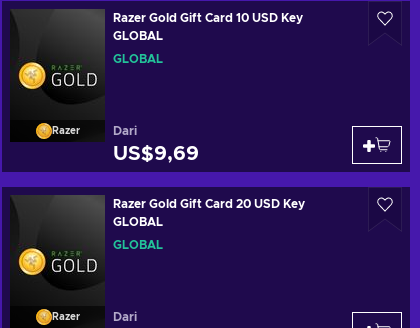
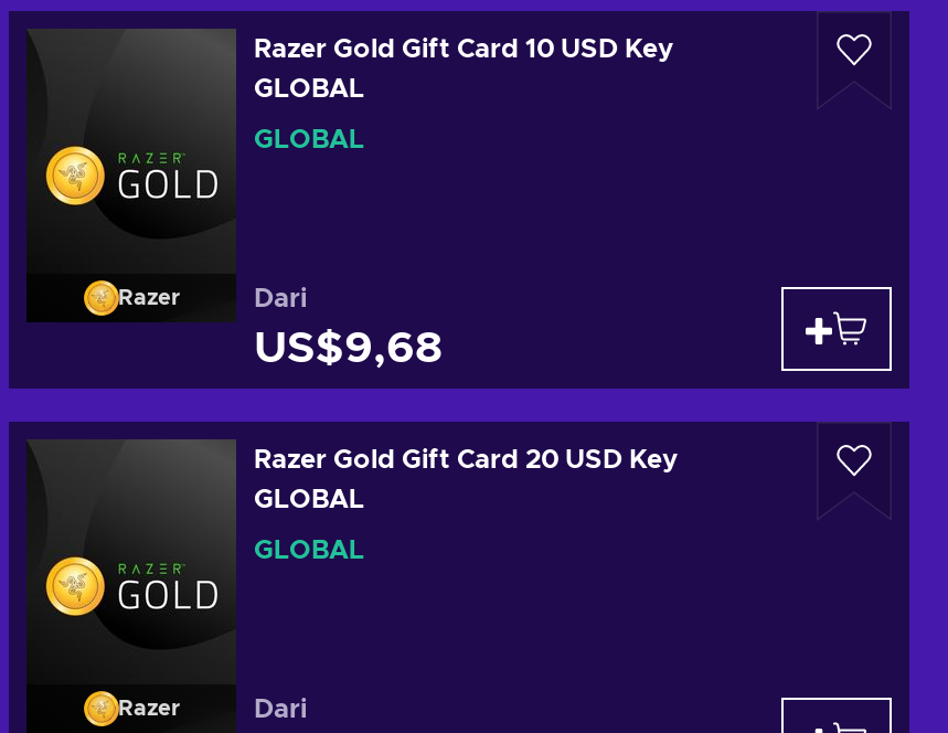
[113,144,199,164] US$9,69 -> [254,327,441,371] US$9,68

